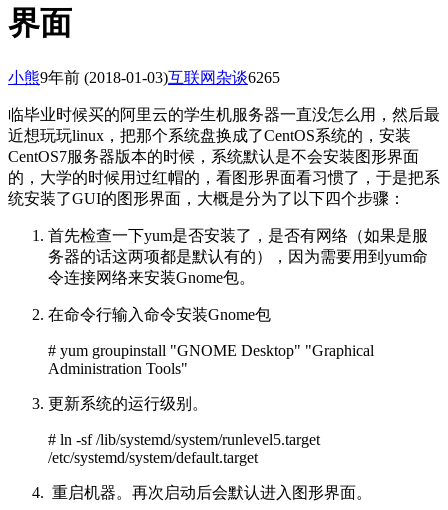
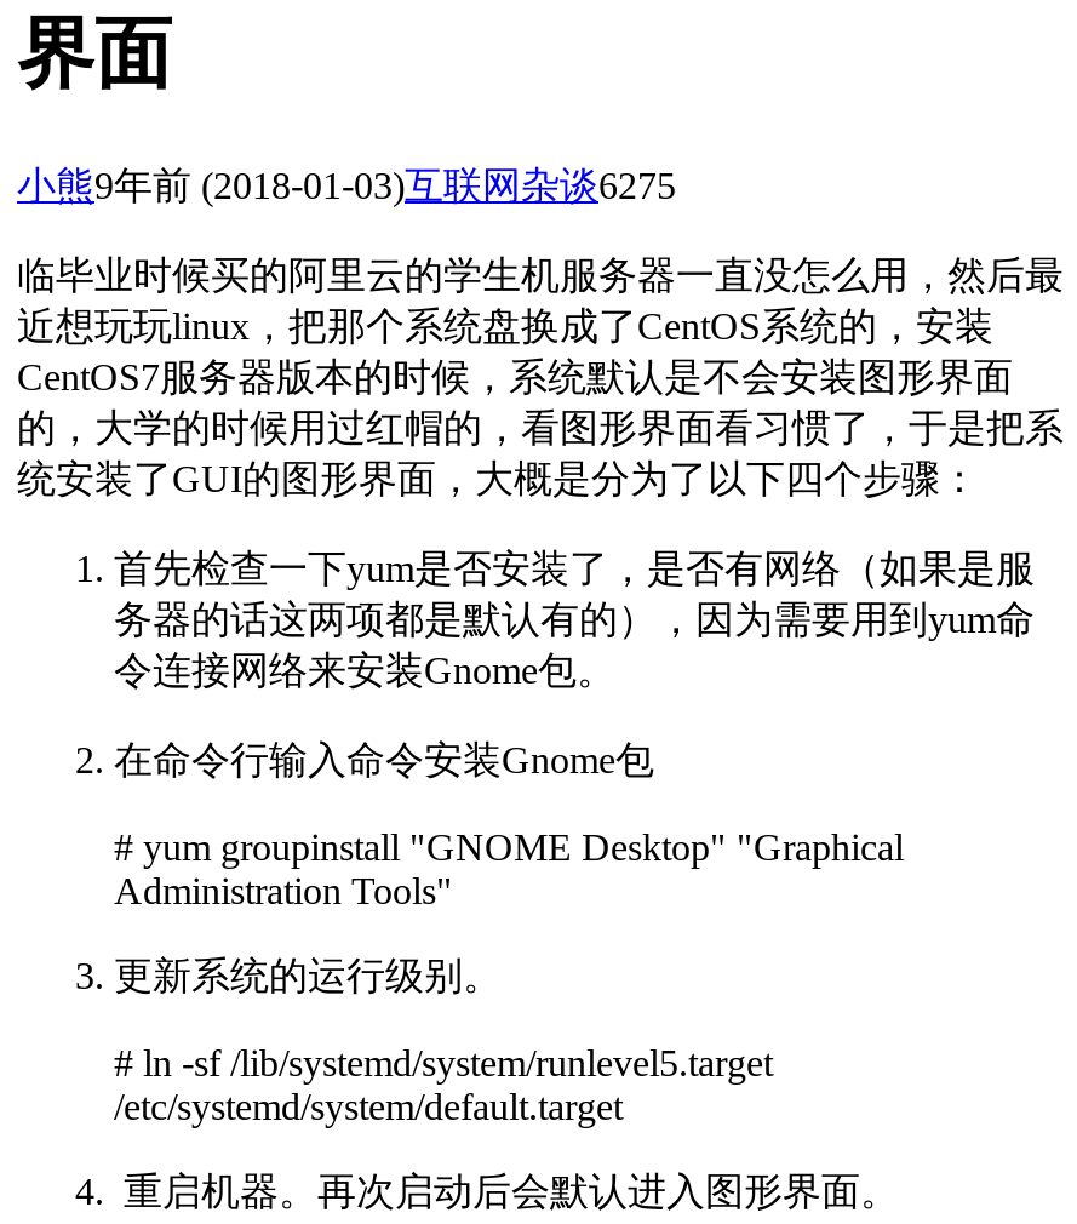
[8,69,280,86] 小熊9年前(2018-01-03)互联网杂谈6265 -> [17,165,676,206] 小熊9年前(2018-01-03)互联网杂谈6275

